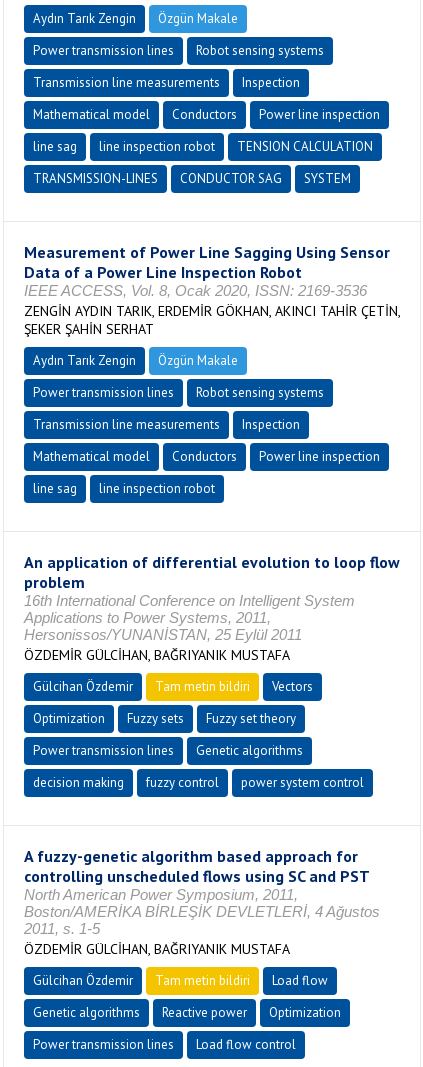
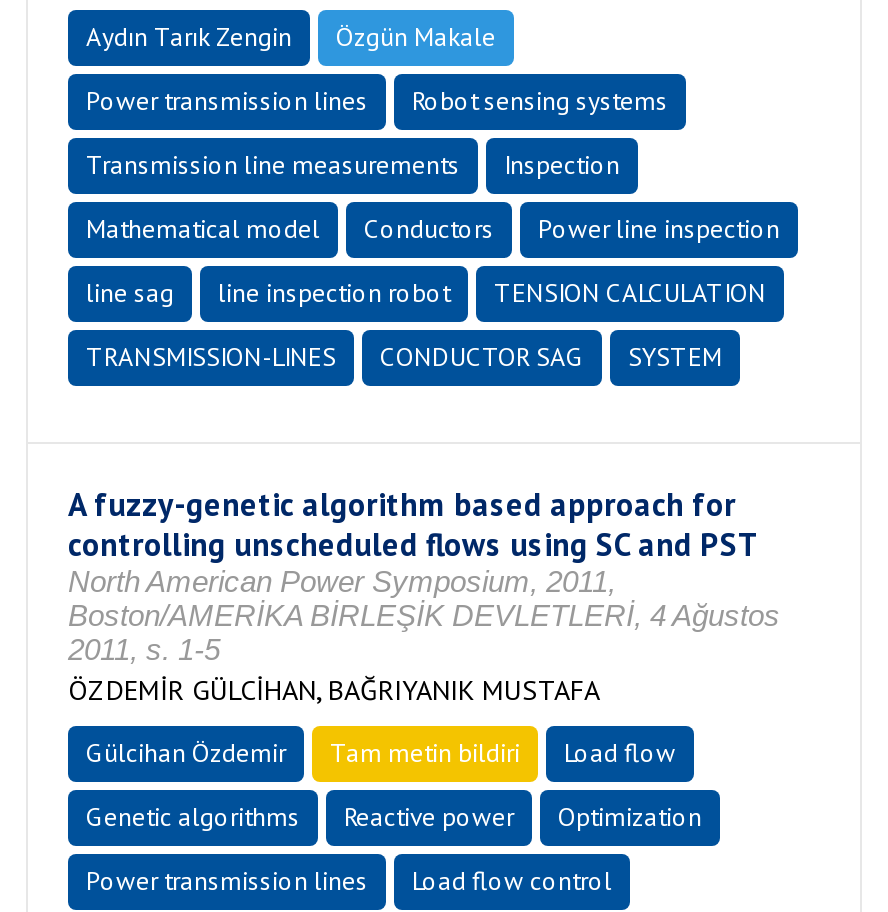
[24,242,400,497] Measurement of Power Line Sagging Using Sensor | Data of a Power Line Inspection Robot | IEEE ACCESS, Vol. 8, Ocak 2020, ISSN: 2169-3536 | ZENGİN AYDIN TARIK, ERDEMİR GÖKHAN, AKINCI TAHİR ÇETİN, | ŞEKER ŞAHİN SERHAT | Aydın Tarık Zengin | Özgün Makale | Power transmission lines | Robot sensing systems | Transmission line measurements | Inspection | Mathematical model | Conductors | Power line inspection | line sag | line inspection robot -> none
[24,552,400,791] An application of differential evolution to loop flow | problem | 16th International Conference on Intelligent System | Applications to Power Systems, 2011, | Hersonissos/YUNANİSTAN, 25 Eylül 2011 | ÖZDEMİR GÜLCİHAN, BAĞRIYANIK MUSTAFA | Gülcihan Özdemir | Tam metin bildiri | Vectors | Optimization | Fuzzy sets | Fuzzy set theory | Power transmission lines | Genetic algorithms | decision making | fuzzy control | power system control -> none

